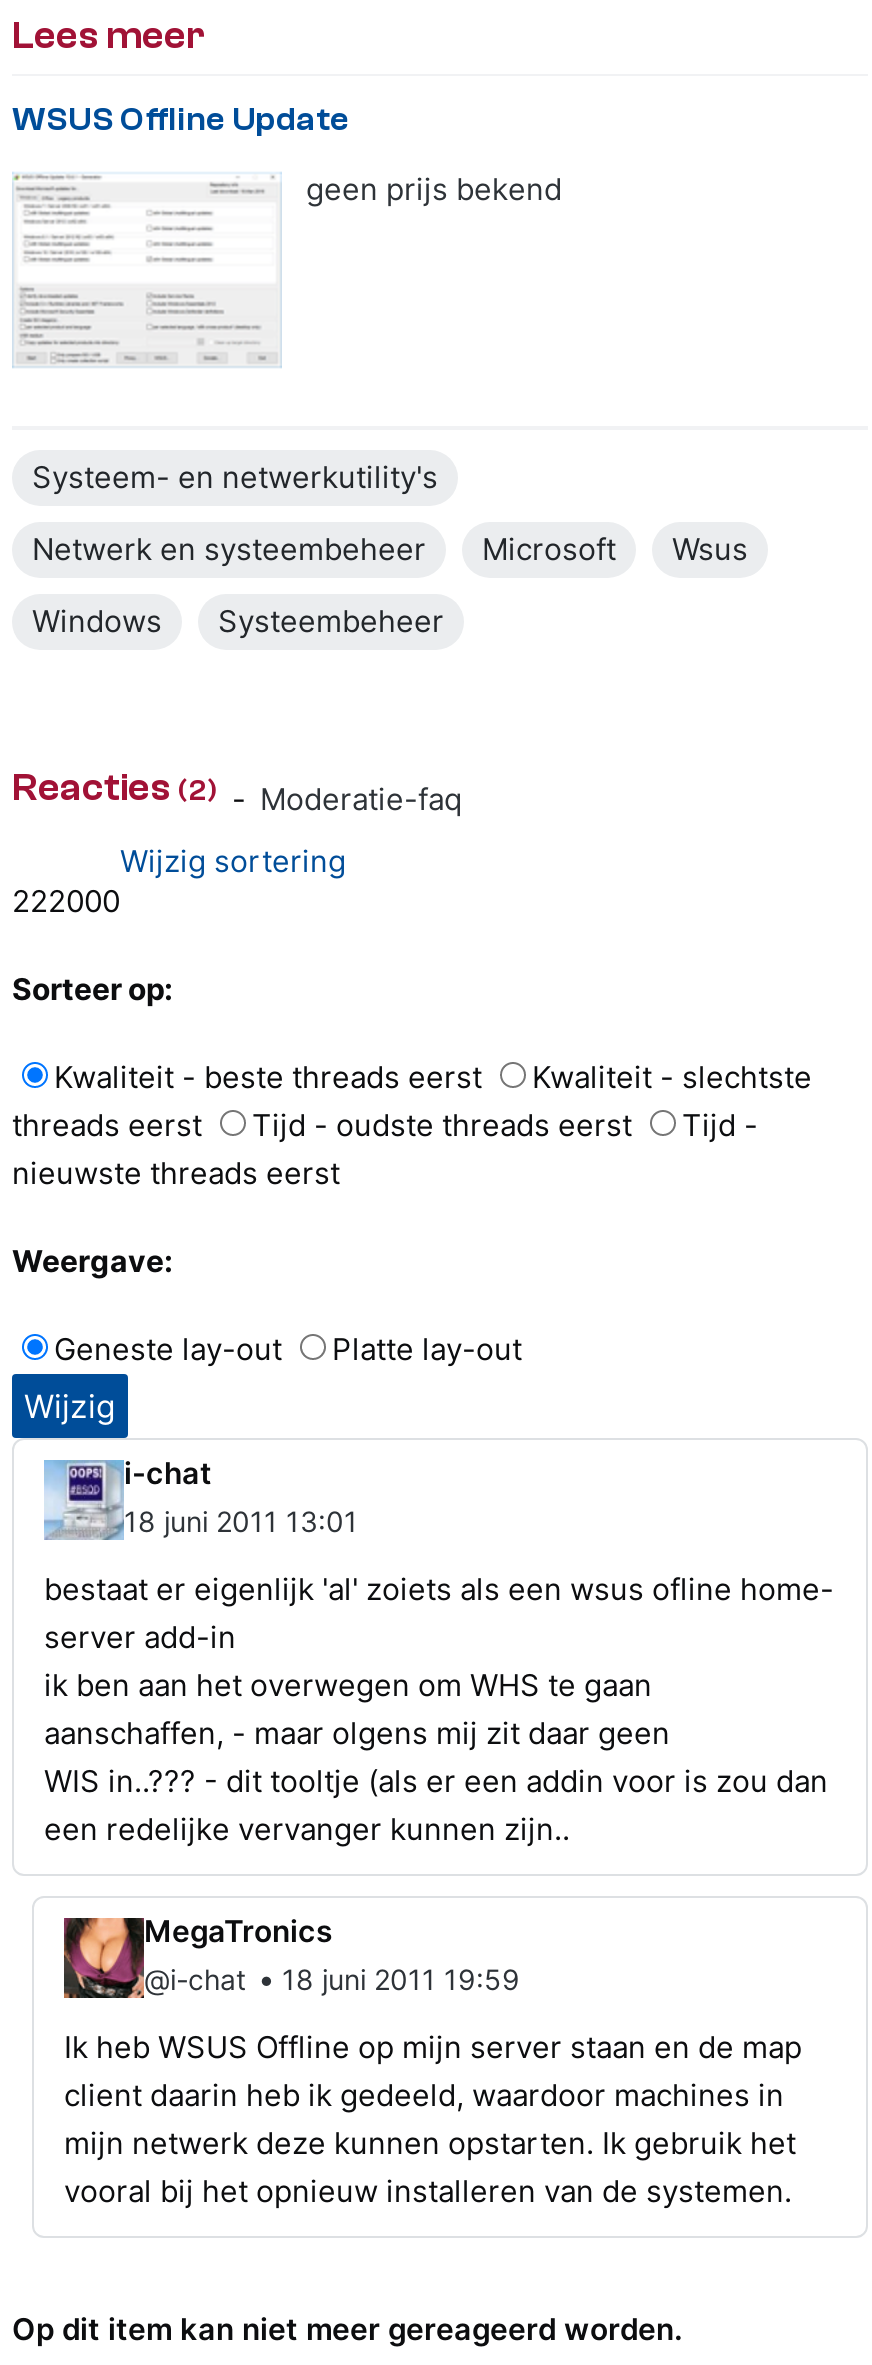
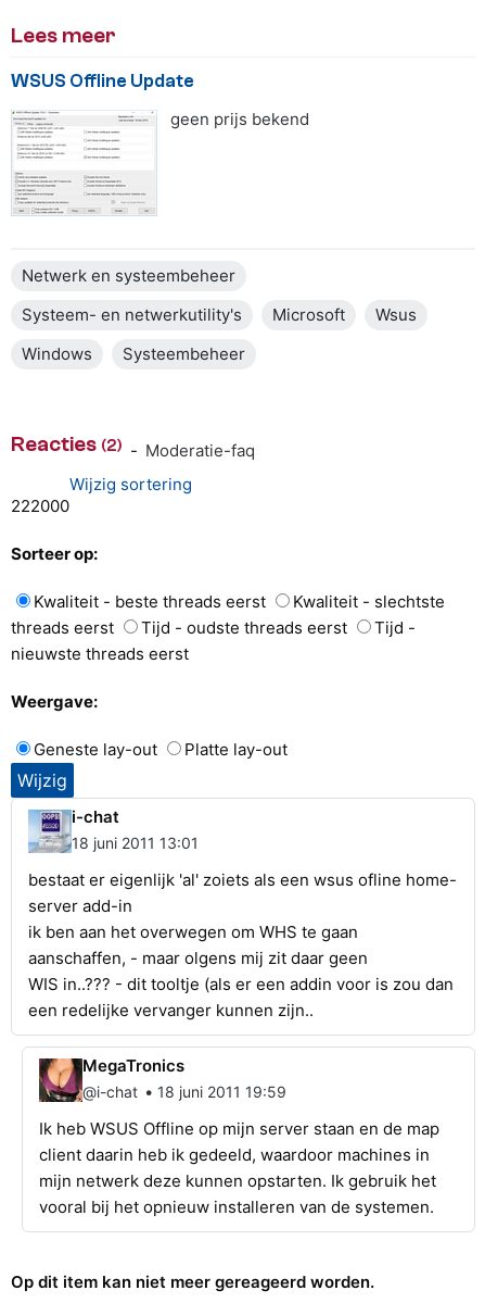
moved [32,458,438,496] -> [22,304,242,325]: Systeem- en netwerkutility's
moved [32,530,426,568] -> [22,265,235,286]: Netwerk en systeembeheer

